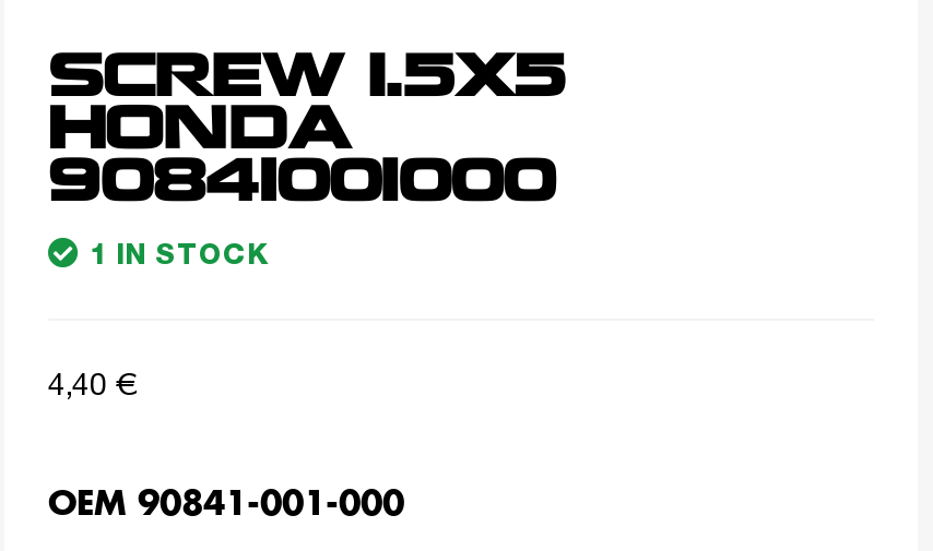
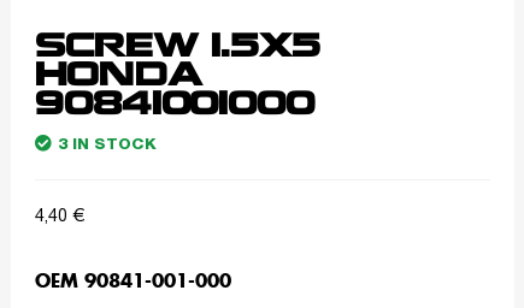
[90,244,269,268] 1 IN STOCK -> [58,138,157,152] 3 IN STOCK

